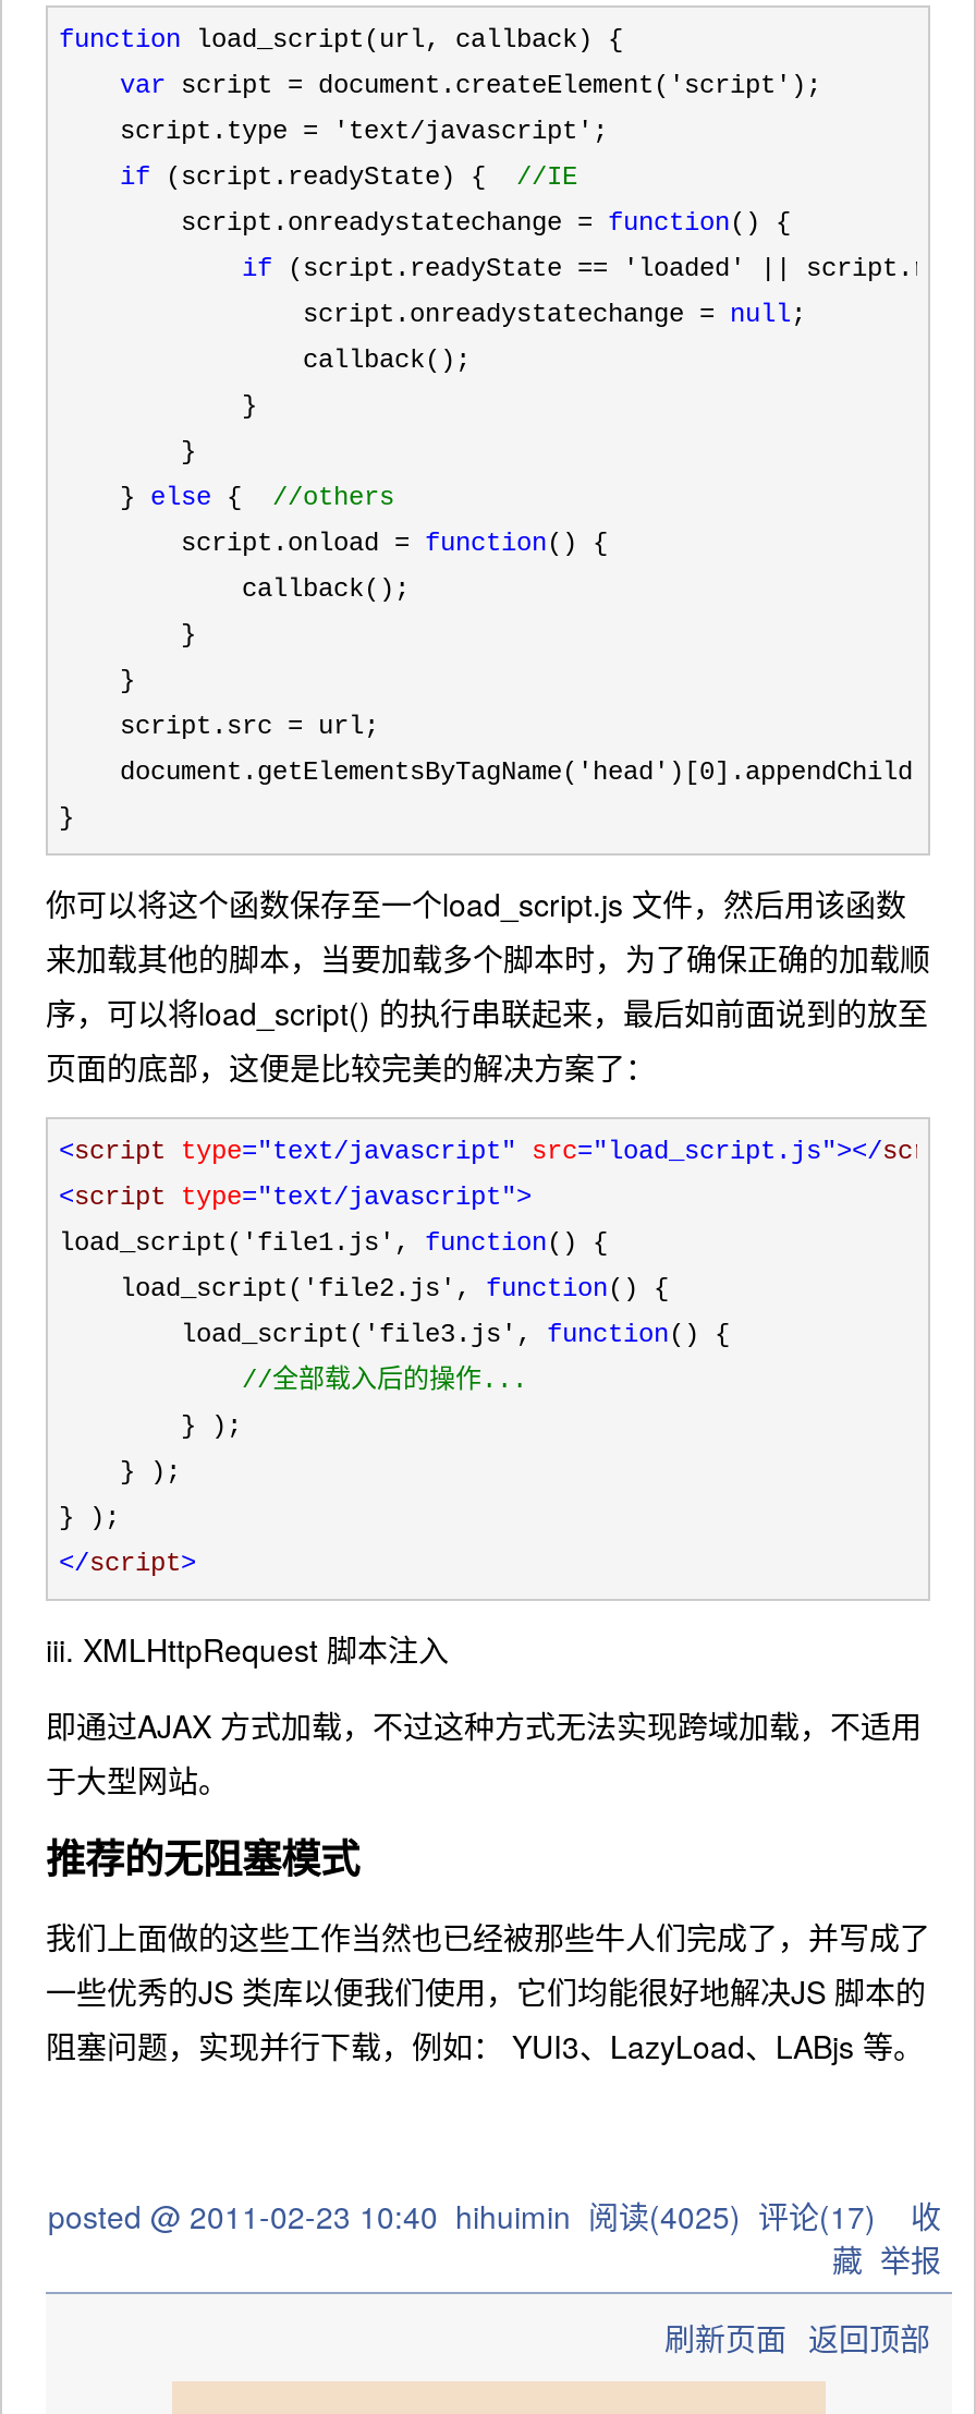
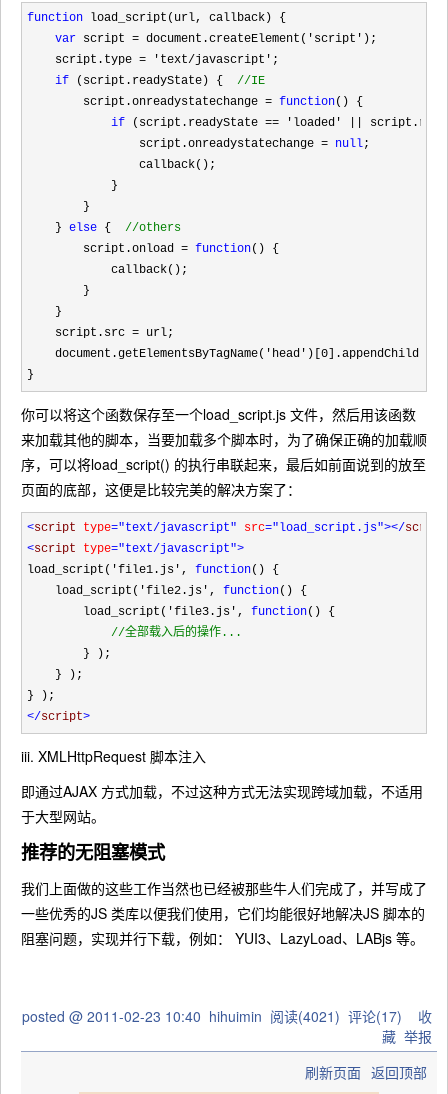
[48,2194,941,2237] posted @ 2011-02-23 10:40 hihuimin阅读(4025) 评论(17)收 -> [22,1006,432,1026] posted @ 2011-02-23 10:40 hihuimin阅读(4021) 评论(17)收

